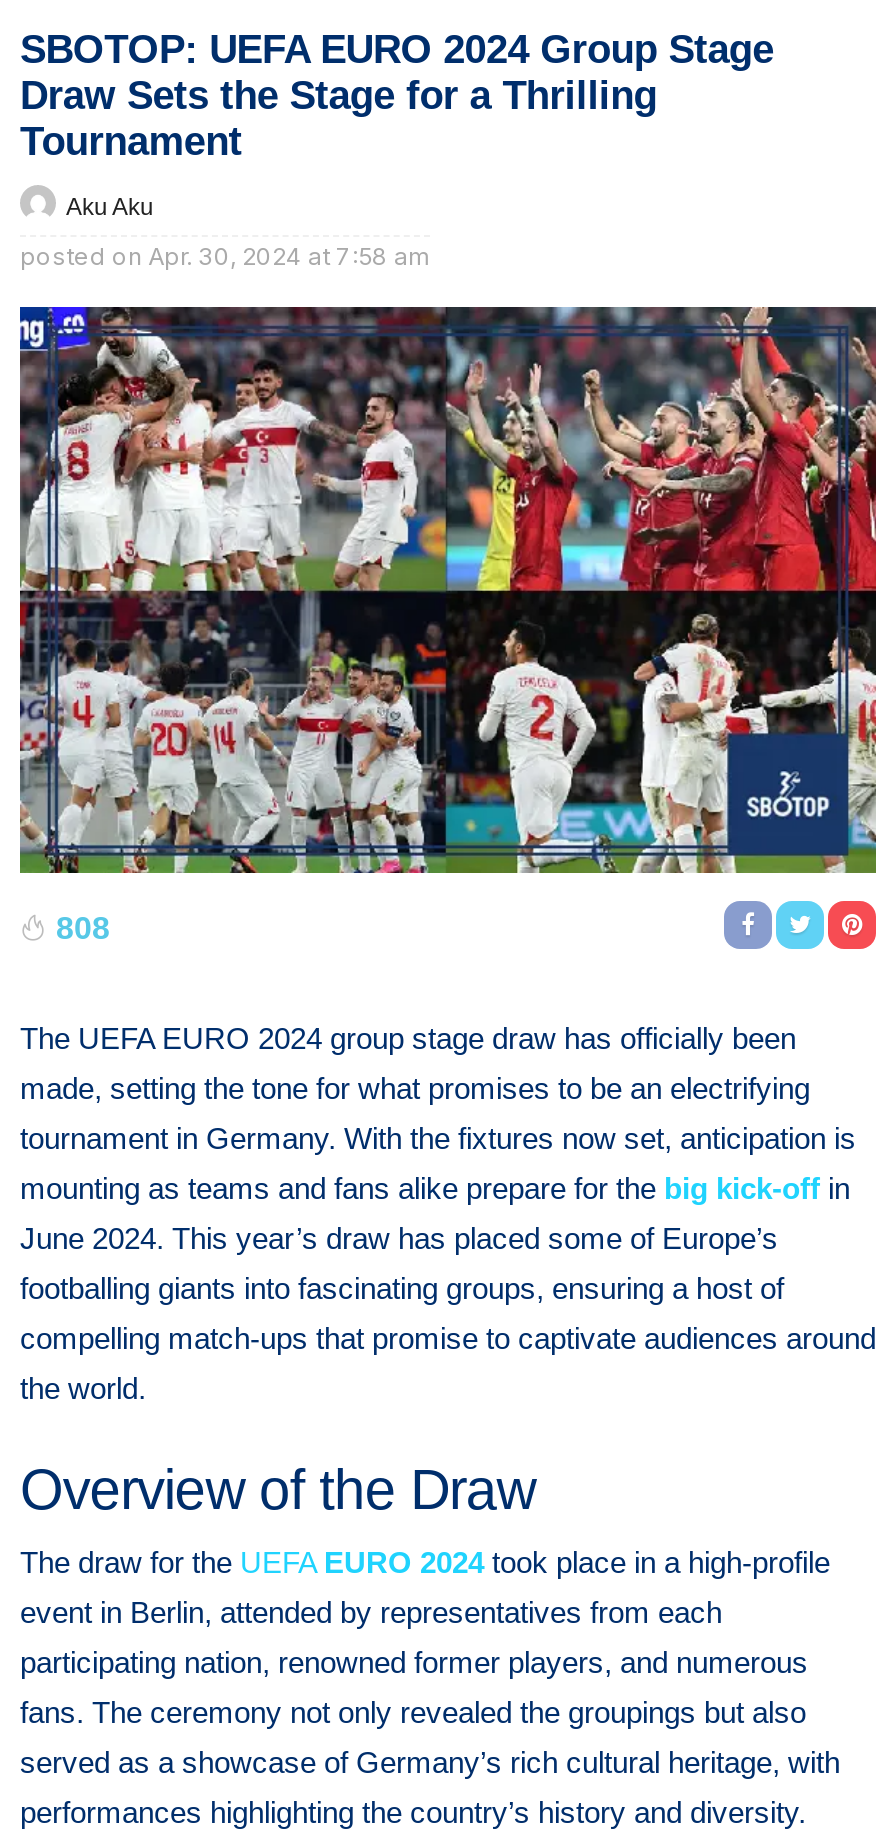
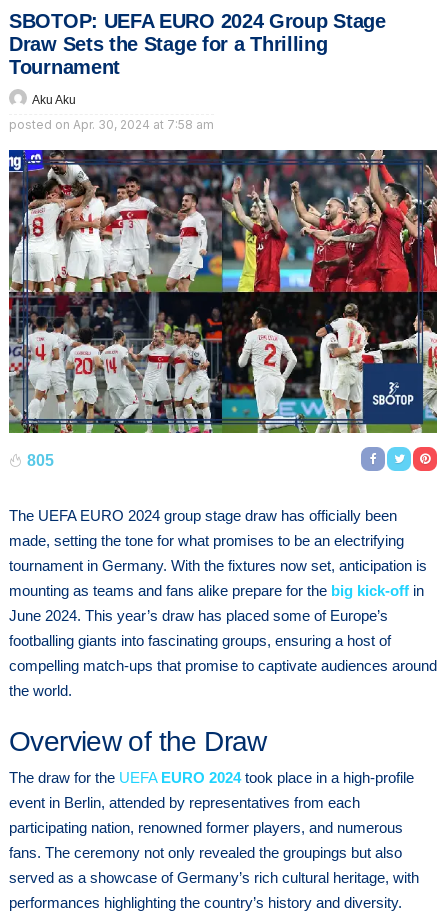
[56,911,110,945] 808 -> [27,452,54,469] 805

